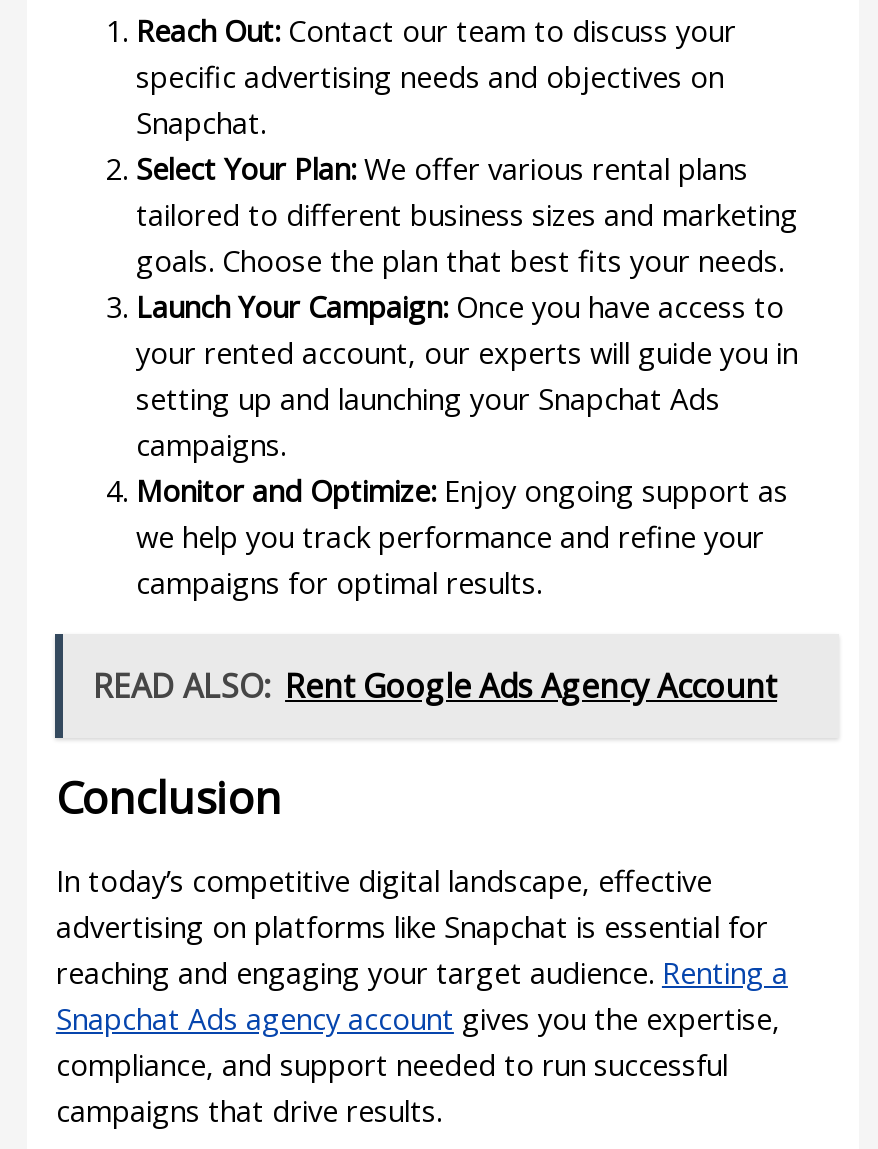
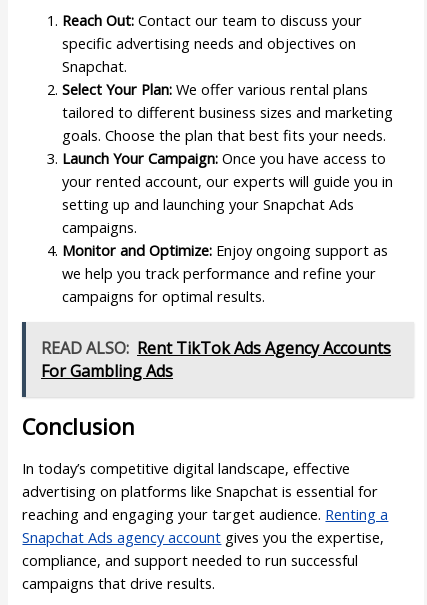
[93,663,777,707] READ ALSO: Rent Google Ads Agency Account -> [41,337,391,382] READ ALSO: Rent TikTok Ads Agency Accounts | For Gambling Ads

